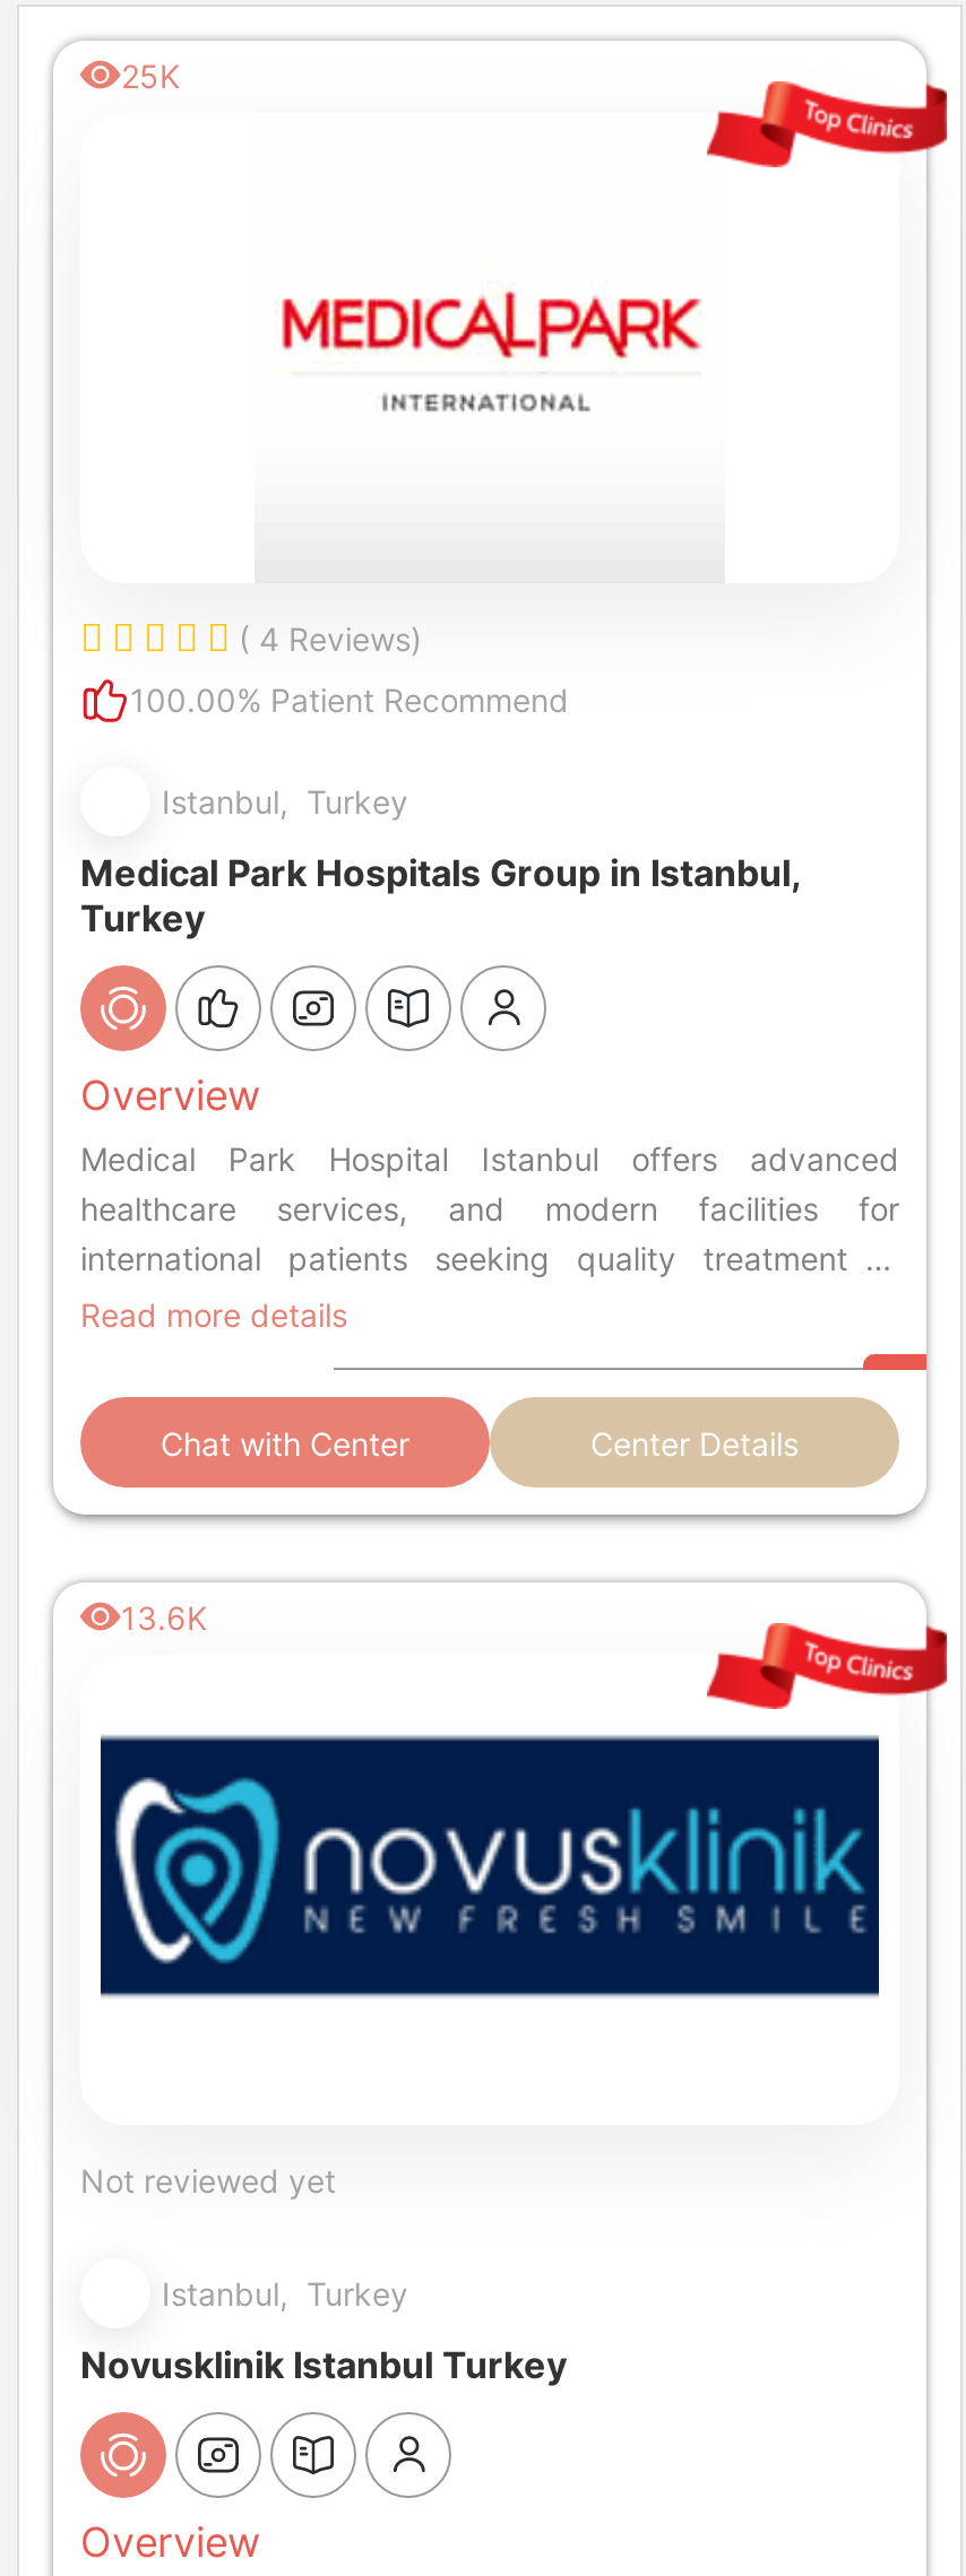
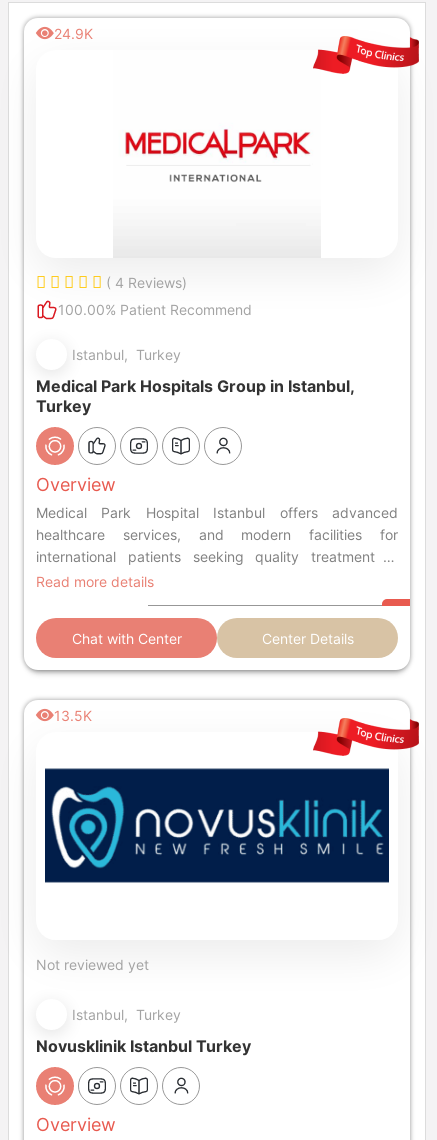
[121,57,180,95] 25K -> [54,25,93,42] 24.9K
[121,1598,207,1637] 13.6K -> [54,707,92,724] 13.5K

